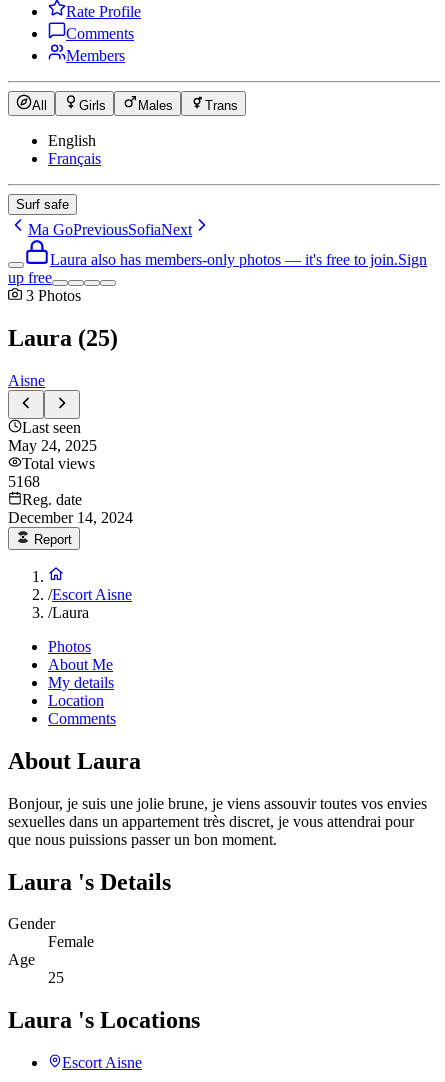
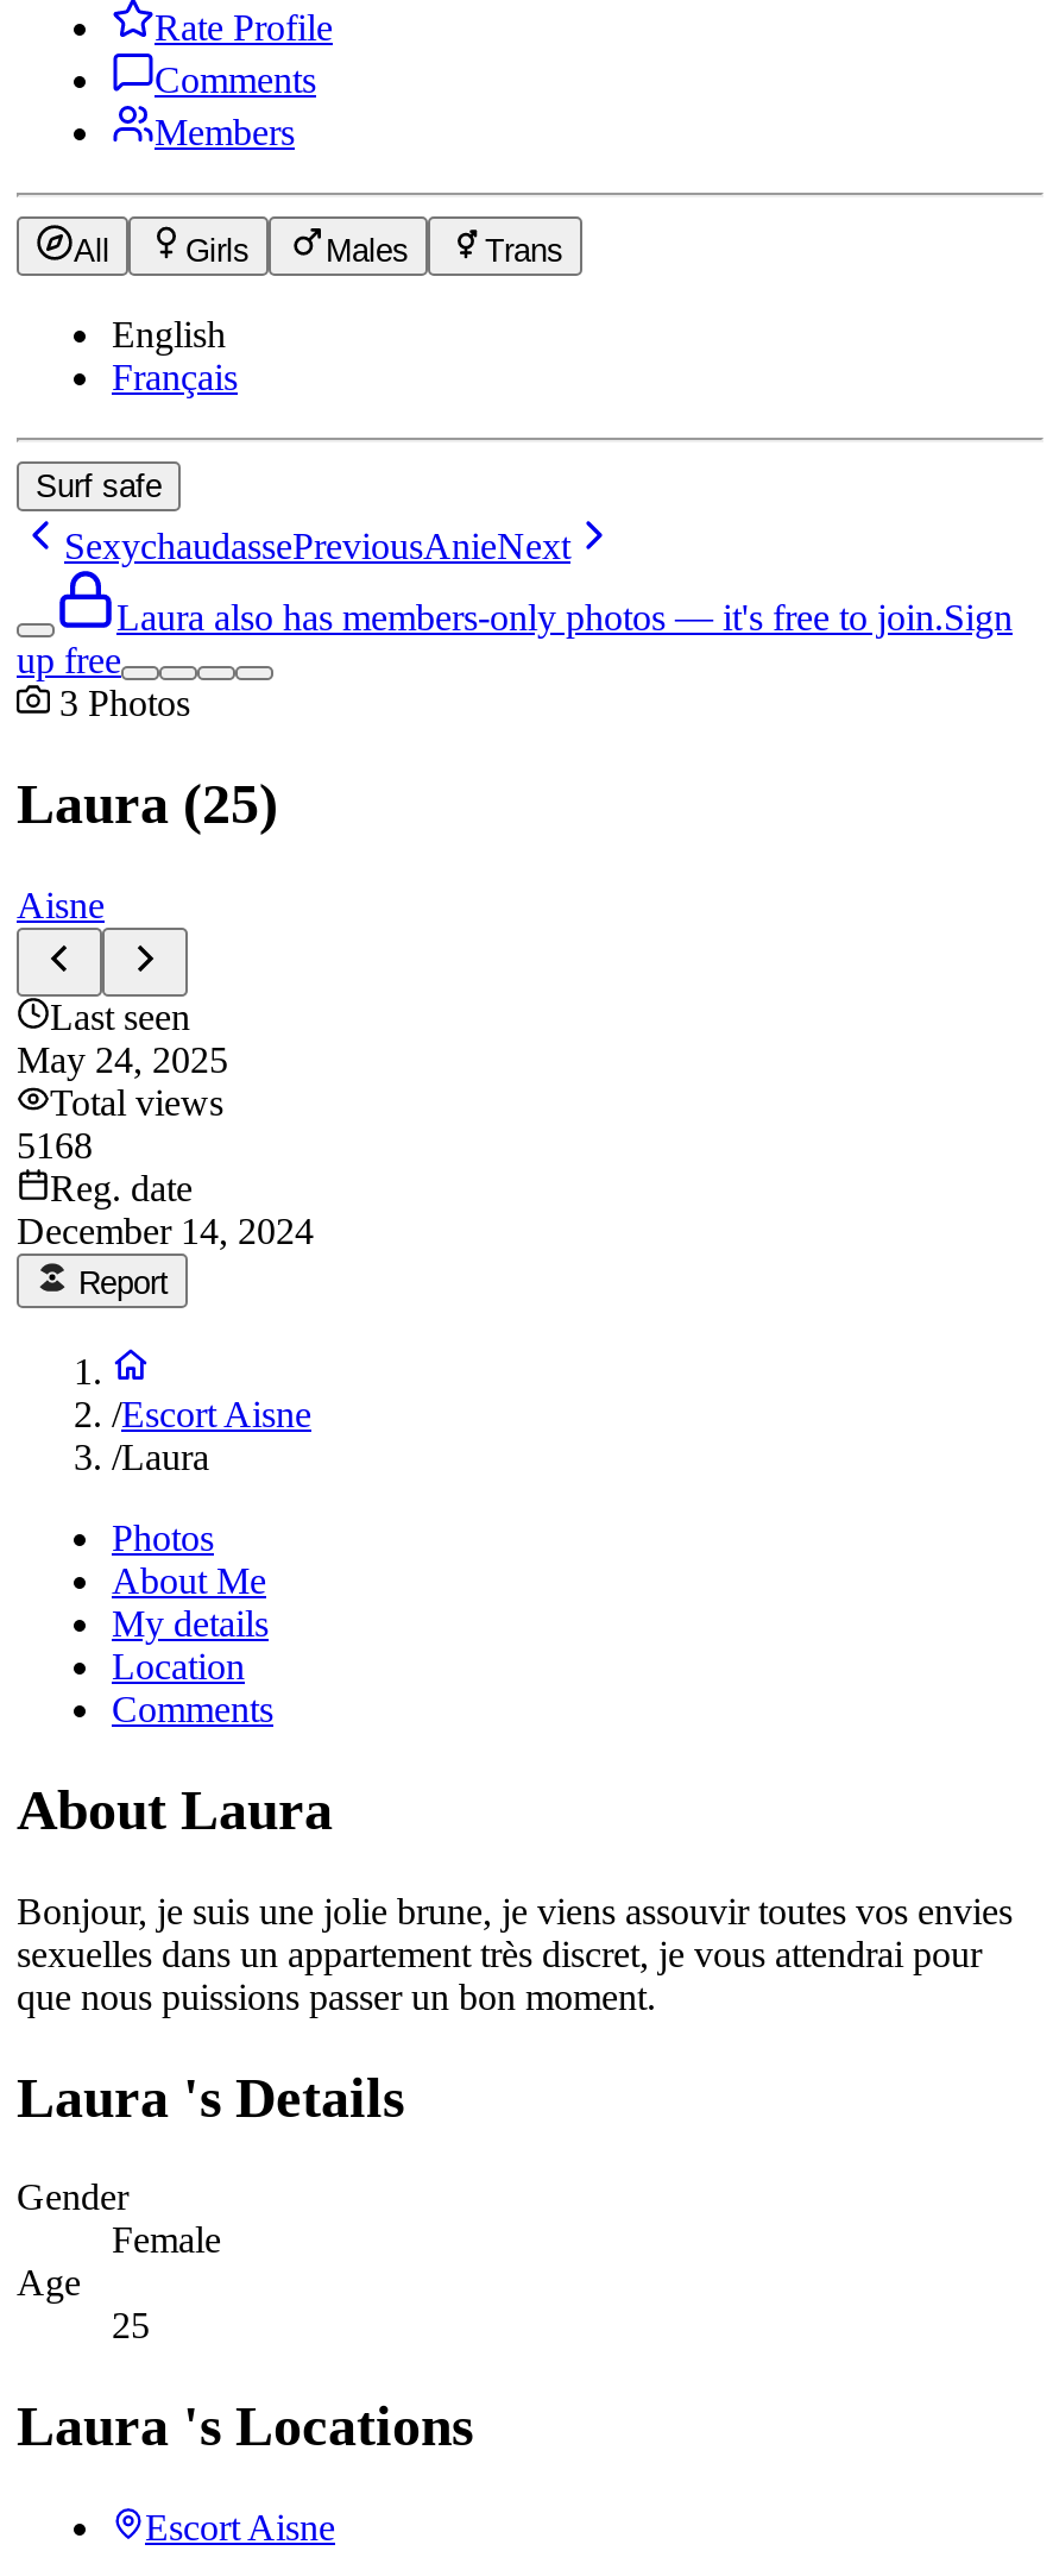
[28,221,192,238] Ma GoPreviousSofiaNext -> [64,526,570,566] SexychaudassePreviousAnieNext

